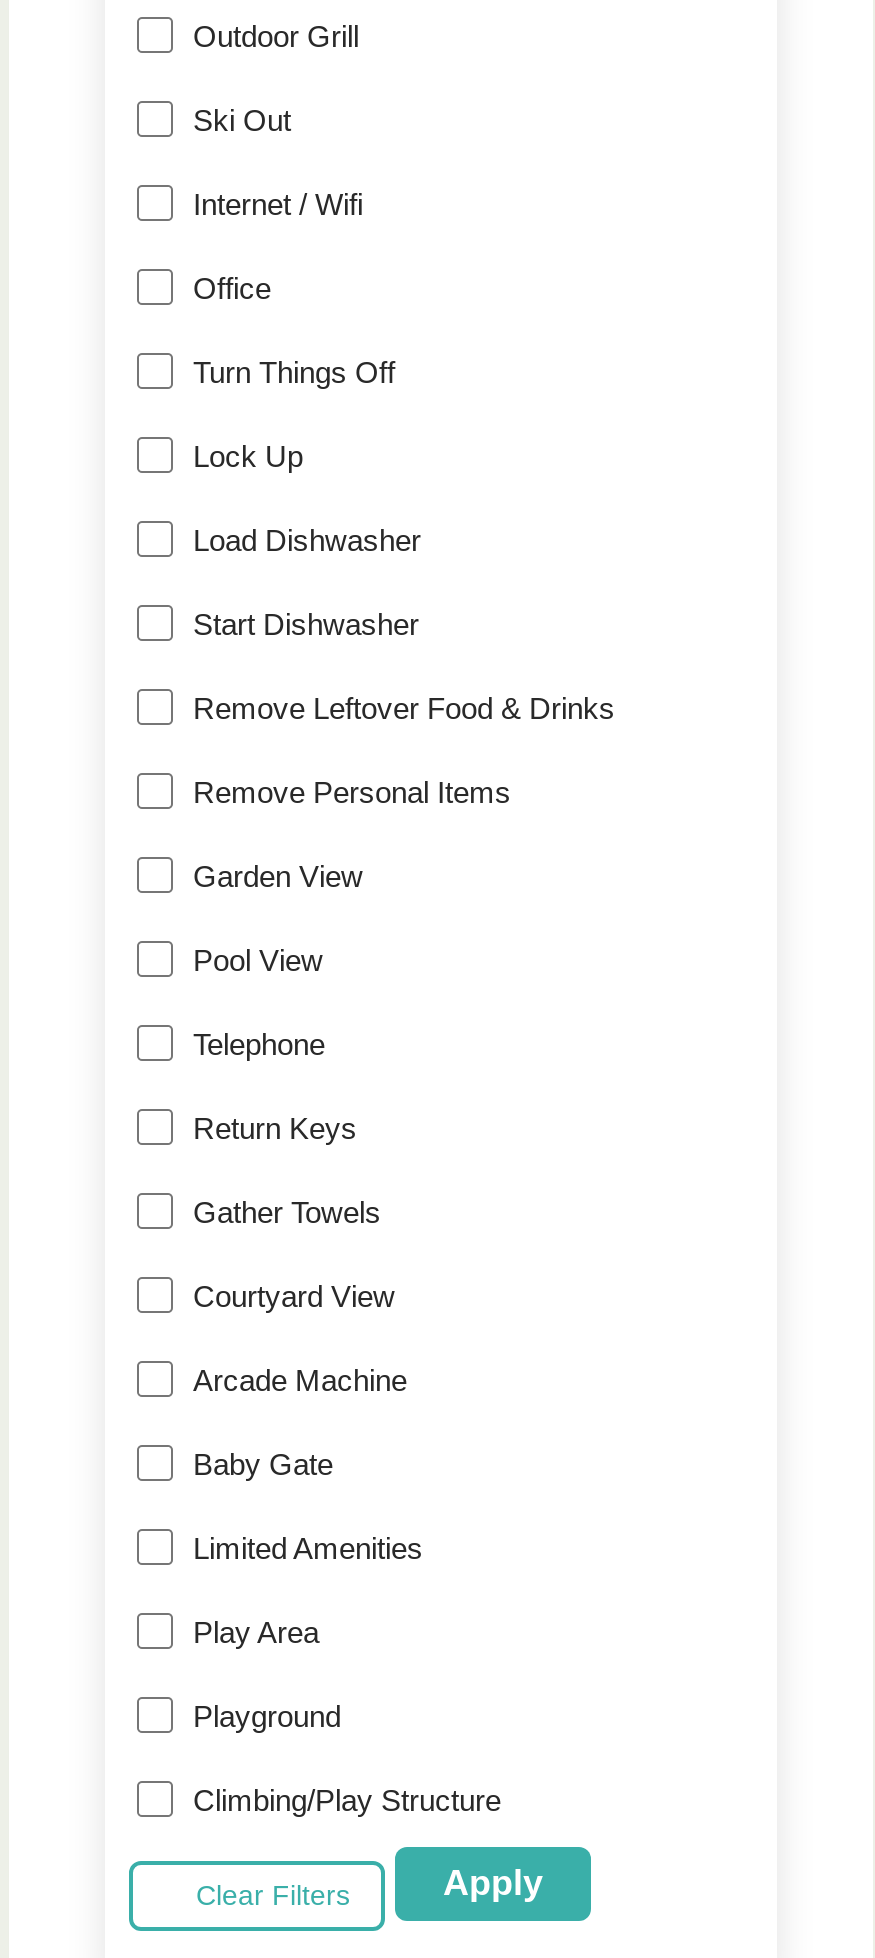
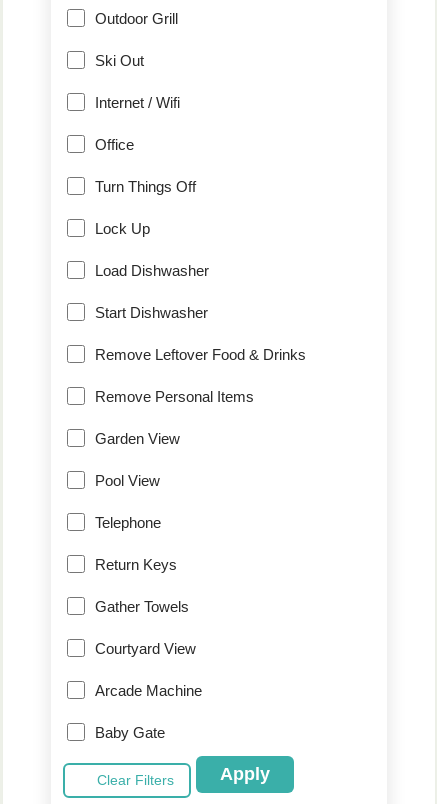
[193,1531,501,1817] Limited Amenities | Play Area | Playground | Climbing/Play Structure -> none

